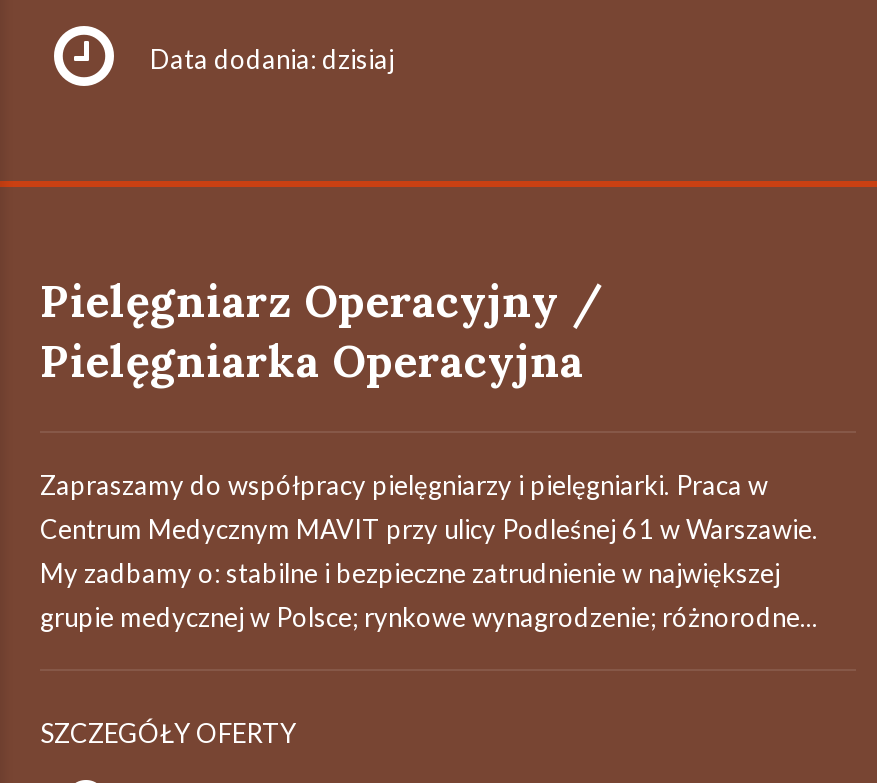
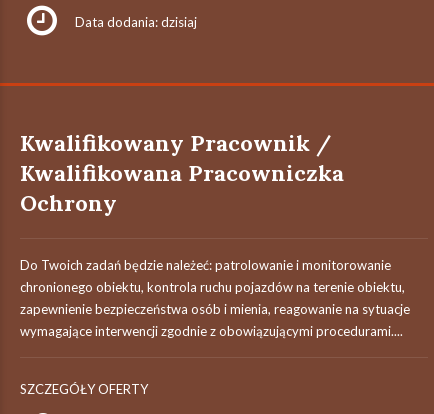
[40,273,602,389] Pielęgniarz Operacyjny / | Pielęgniarka Operacyjna -> [20,129,344,217] Kwalifikowany Pracownik / | Kwalifikowana Pracowniczka | Ochrony
[40,469,818,633] Zapraszamy do współpracy pielęgniarzy i pielęgniarki. Praca w | Centrum Medycznym MAVIT przy ulicy Podleśnej 61 w Warszawie. | My zadbamy o: stabilne i bezpieczne zatrudnienie w największej | grupie medycznej w Polsce; rynkowe wynagrodzenie; różnorodne... -> [20,257,410,339] Do Twoich zadań będzie należeć: patrolowanie i monitorowanie | chronionego obiektu, kontrola ruchu pojazdów na terenie obiektu, | zapewnienie bezpieczeństwa osób i mienia, reagowanie na sytuacje | wymagające interwencji zgodnie z obowiązującymi procedurami....

